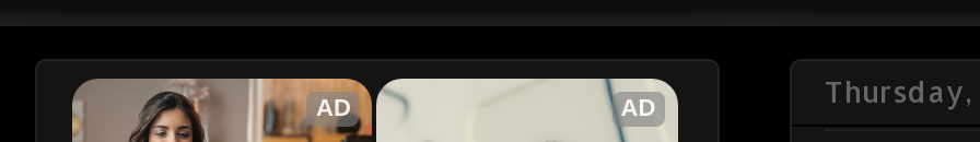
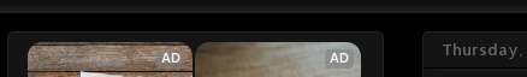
[621,94,656,121] AD -> none
none -> [329,51,349,65] AD

